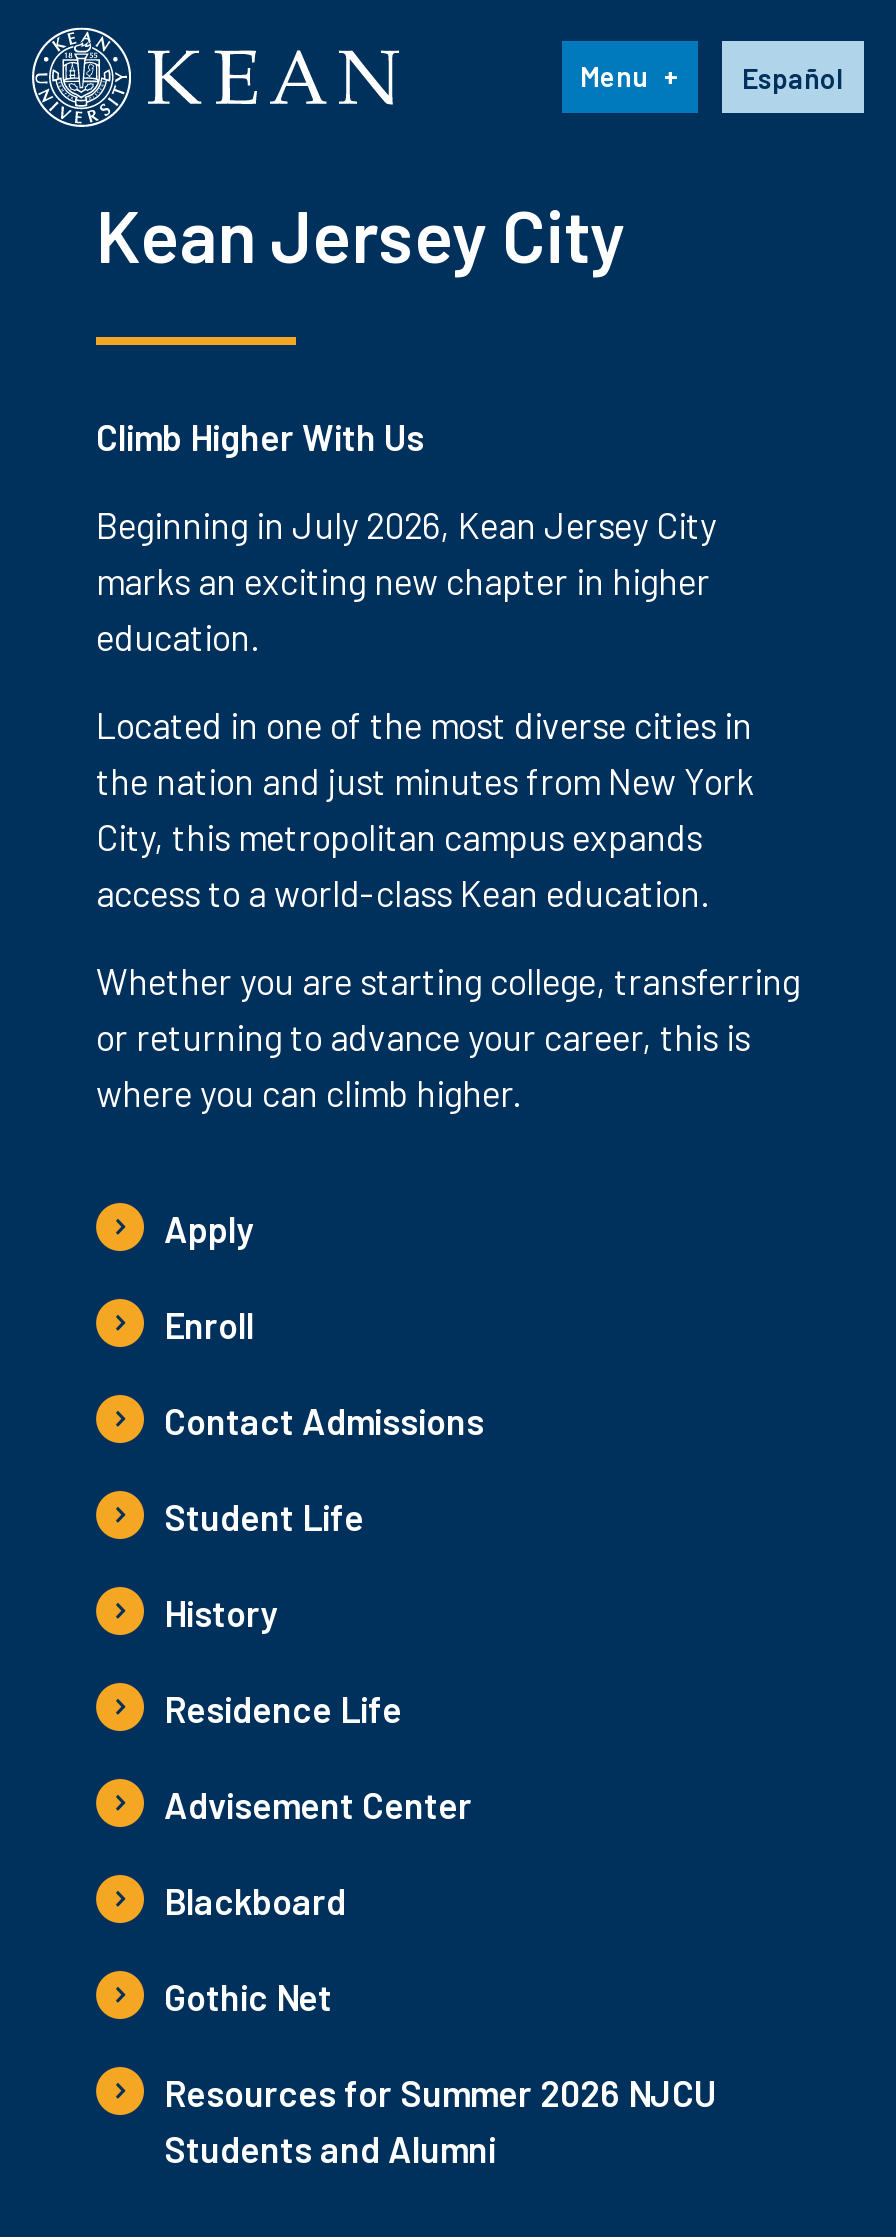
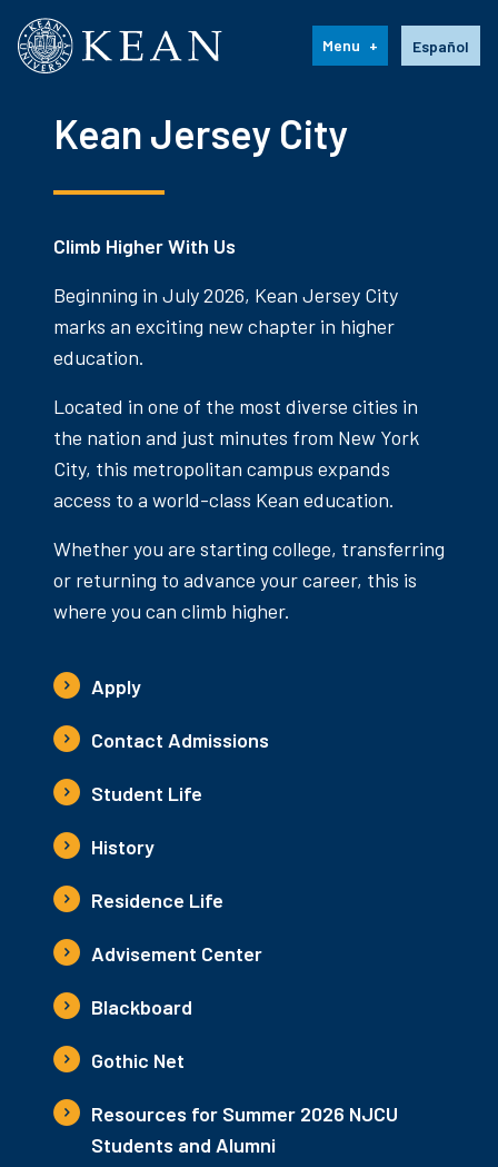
[164,1303,254,1347] Enroll -> none

